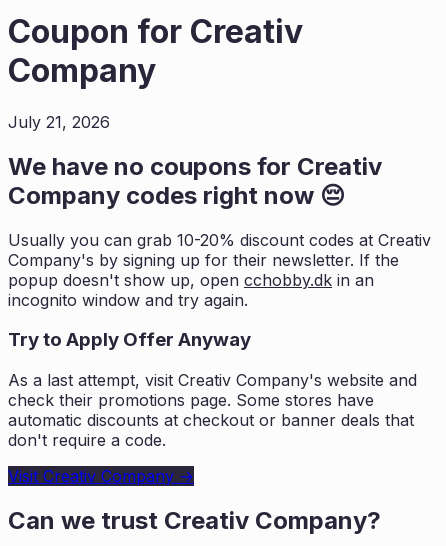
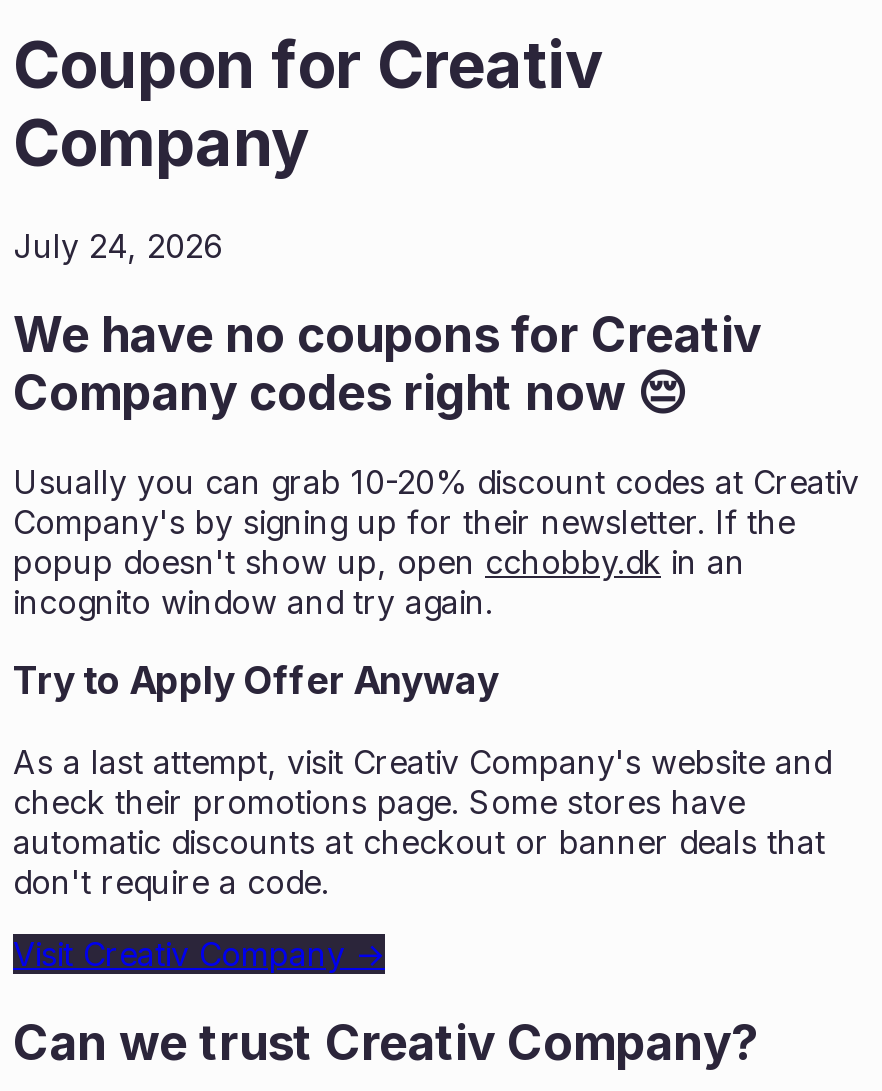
[8,112,110,132] July 21, 2026 -> [13,226,223,266] July 24, 2026

